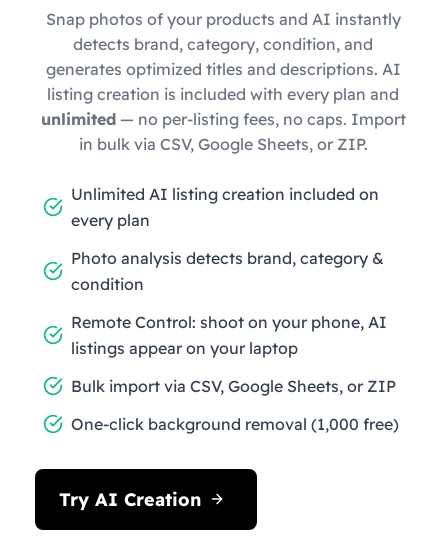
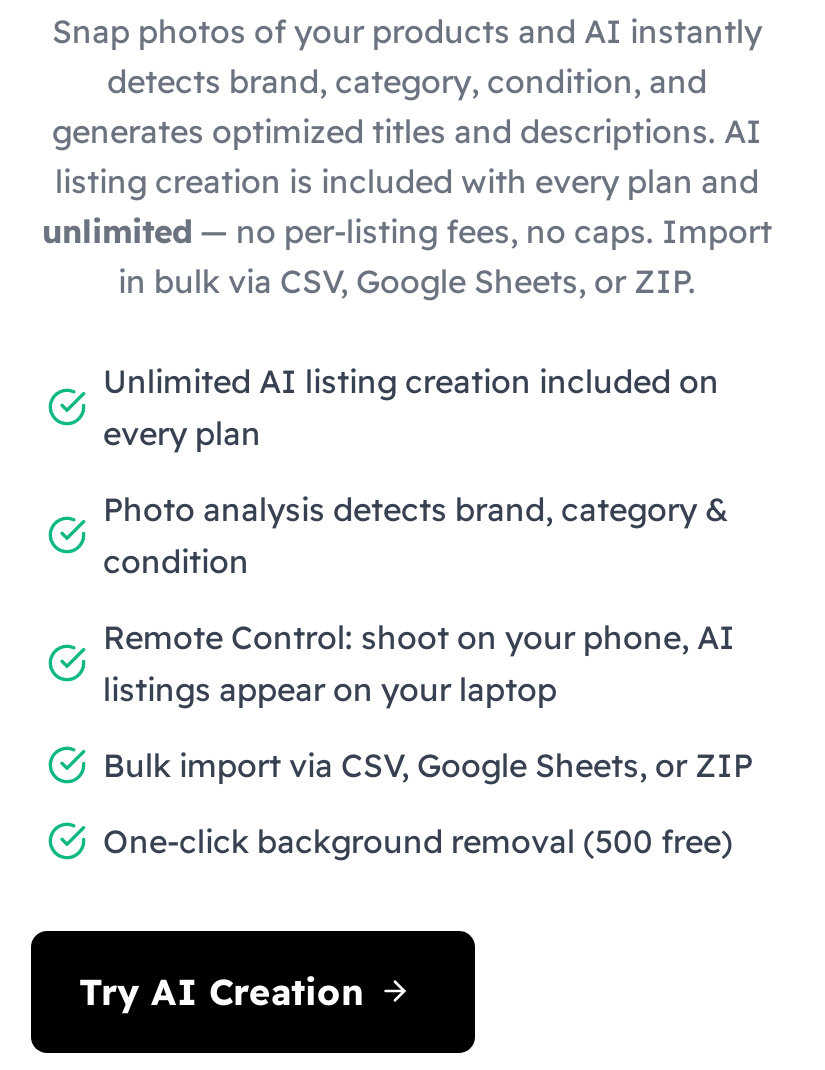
[71,414,399,434] One-click background removal (1,000 free) -> [103,821,733,861] One-click background removal (500 free)

